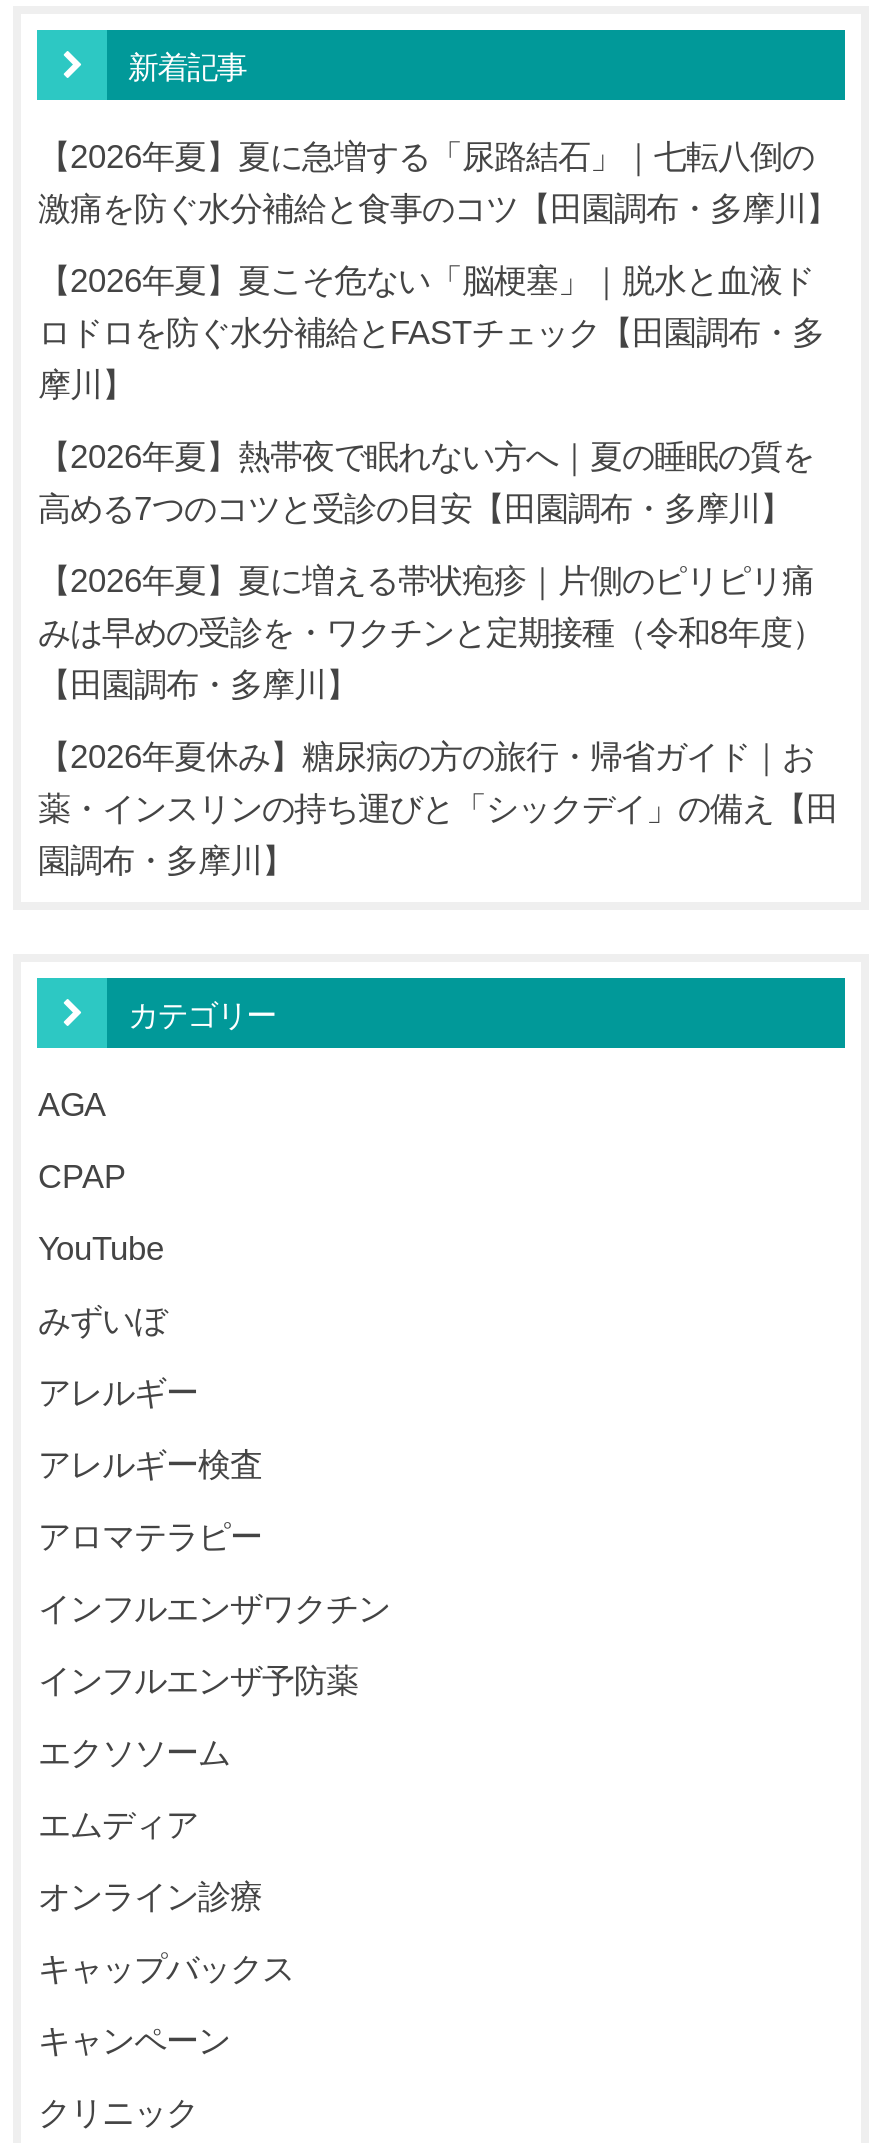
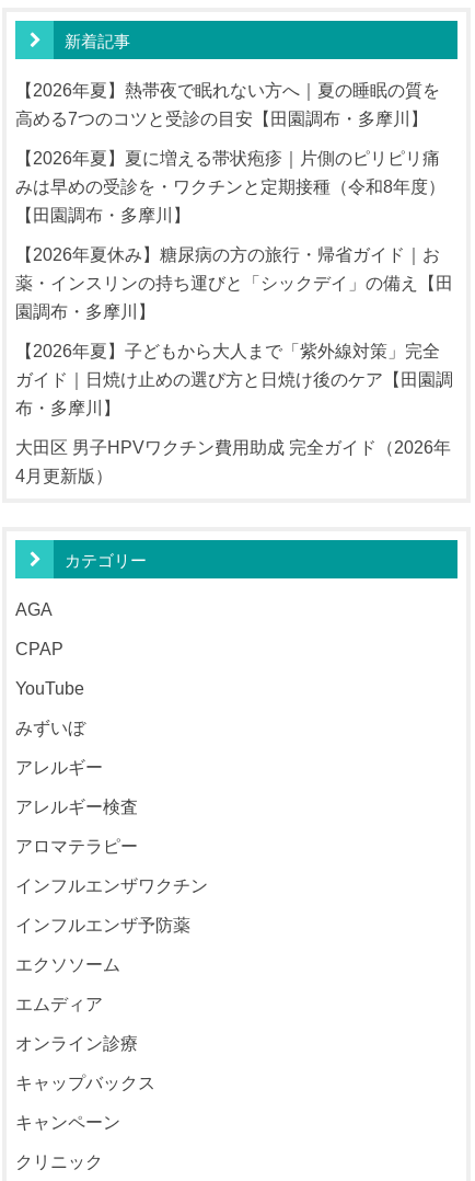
[38,138,838,402] 【2026年夏】夏に急増する「尿路結石」｜七転八倒の | 激痛を防ぐ水分補給と食事のコツ【田園調布・多摩川】 | 【2026年夏】夏こそ危ない「脳梗塞」｜脱水と血液ド | ロドロを防ぐ水分補給とFASTチェック【田園調布・多 | 摩川】 -> none
moved [38,438,838,878] -> [16,80,454,321]: 【2026年夏】熱帯夜で眠れない方へ｜夏の睡眠の質を | 高める7つのコツと受診の目安【田園調布・多摩川】 | 【2026年夏】夏に増える帯状疱疹｜片側のピリピリ痛 | みは早めの受診を・ワクチンと定期接種（令和8年度） | 【田園調布・多摩川】 | 【2026年夏休み】糖尿病の方の旅行・帰省ガイド｜お | 薬・インスリンの持ち運びと「シックデイ」の備え【田 | 園調布・多摩川】
none -> [16,341,454,485] 【2026年夏】子どもから大人まで「紫外線対策」完全 | ガイド｜日焼け止めの選び方と日焼け後のケア【田園調 | 布・多摩川】 | 大田区 男子HPVワクチン費用助成 完全ガイド（2026年 | 4月更新版）

